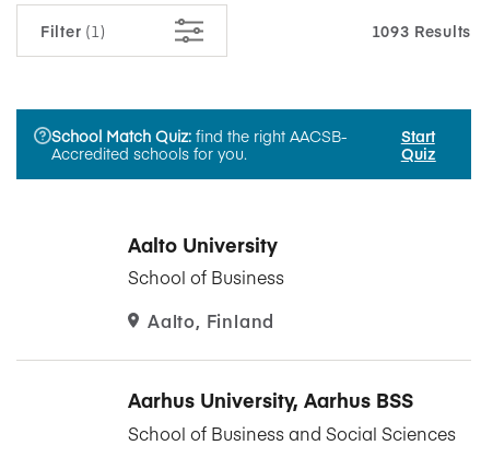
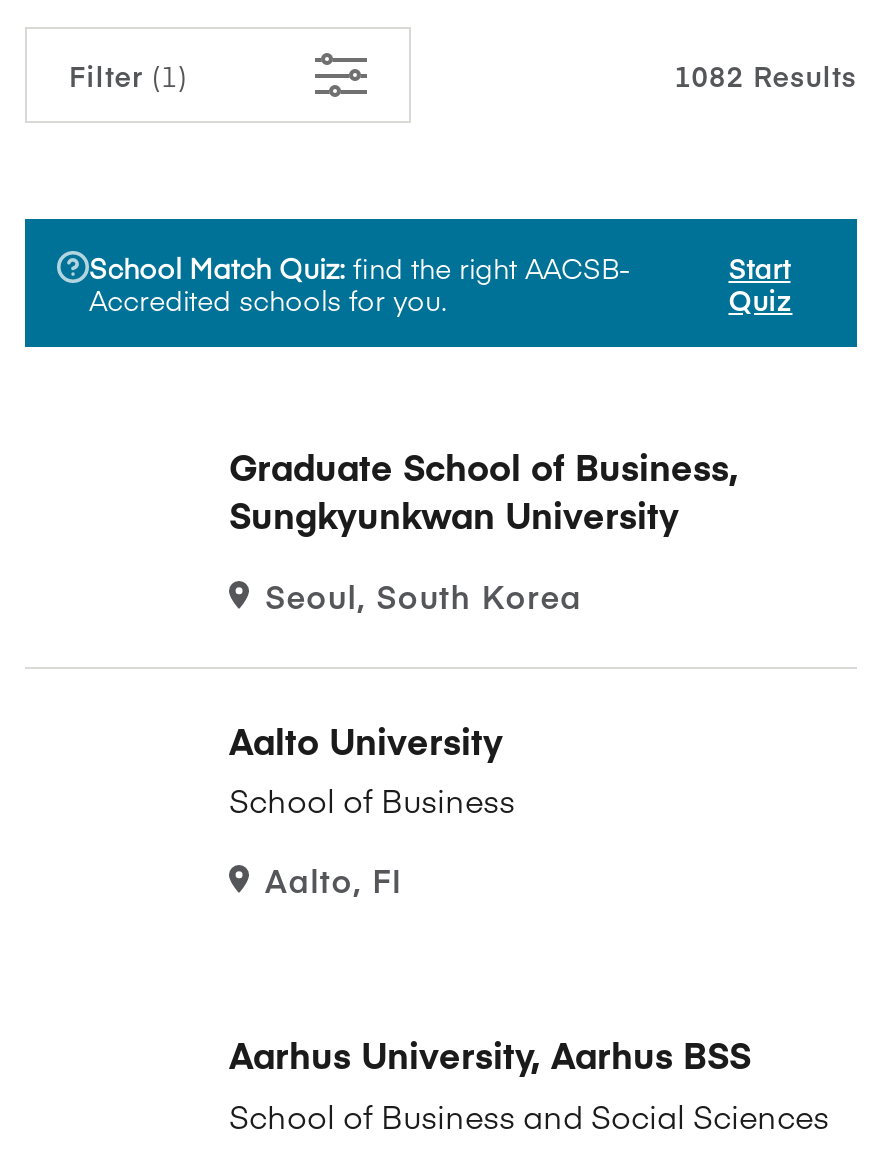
[371,19,471,41] 1093 Results -> [674,54,857,94] 1082 Results
none -> [229,441,739,617] Graduate School of Business, | Sungkyunkwan University | Seoul, South Korea
[148,309,275,333] Aalto, Finland -> [265,858,403,902] Aalto, FI

